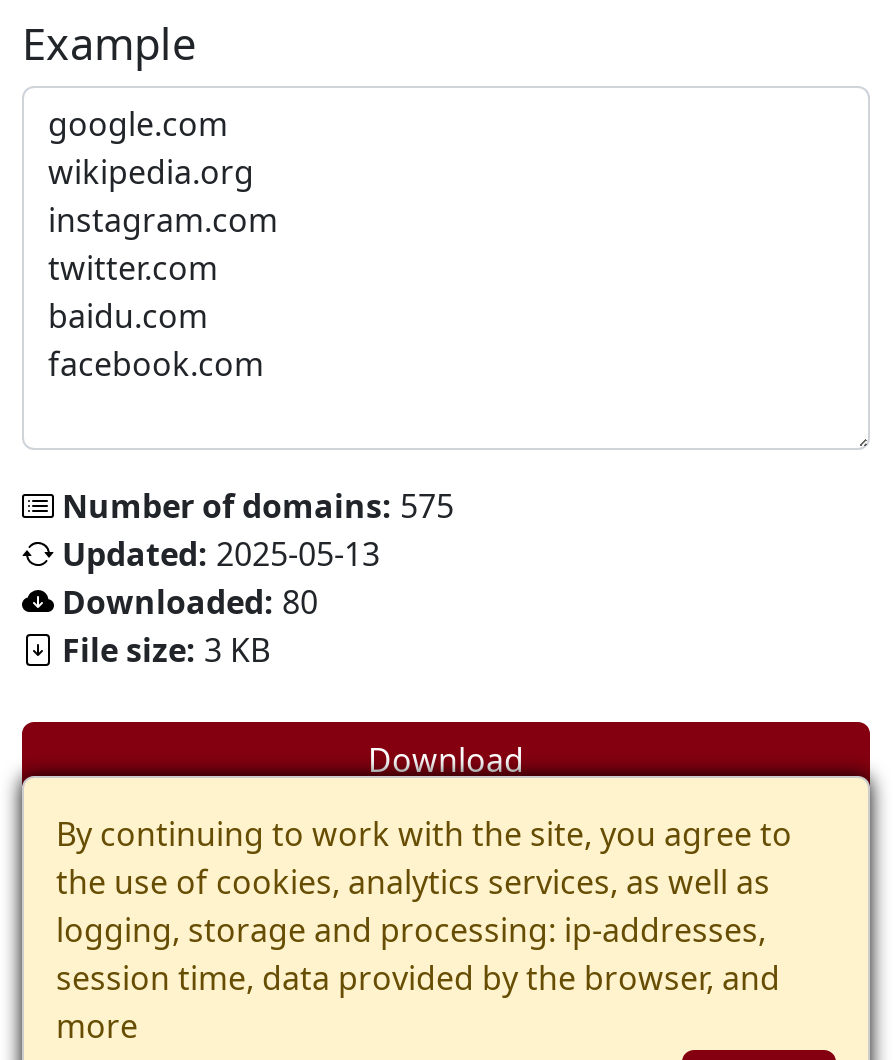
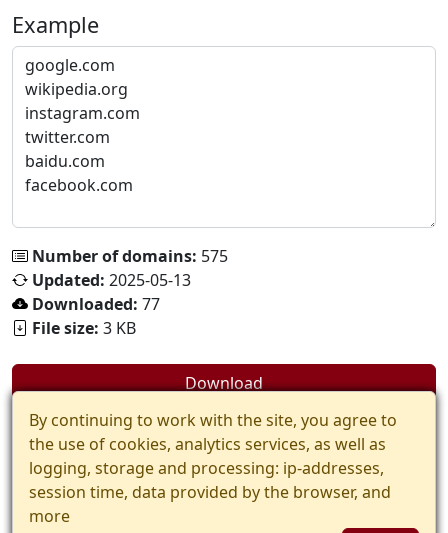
[62,580,318,624] Downloaded: 80 -> [32,293,160,315] Downloaded: 77

